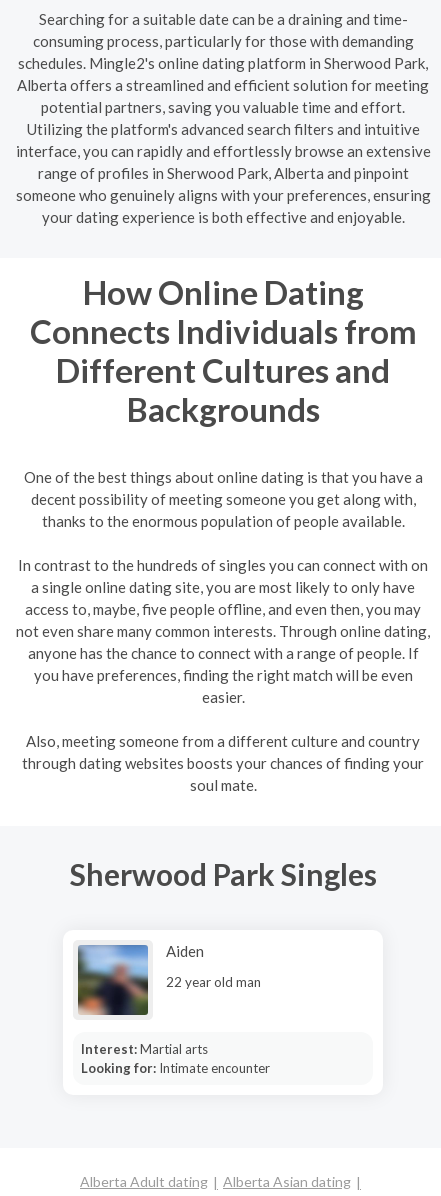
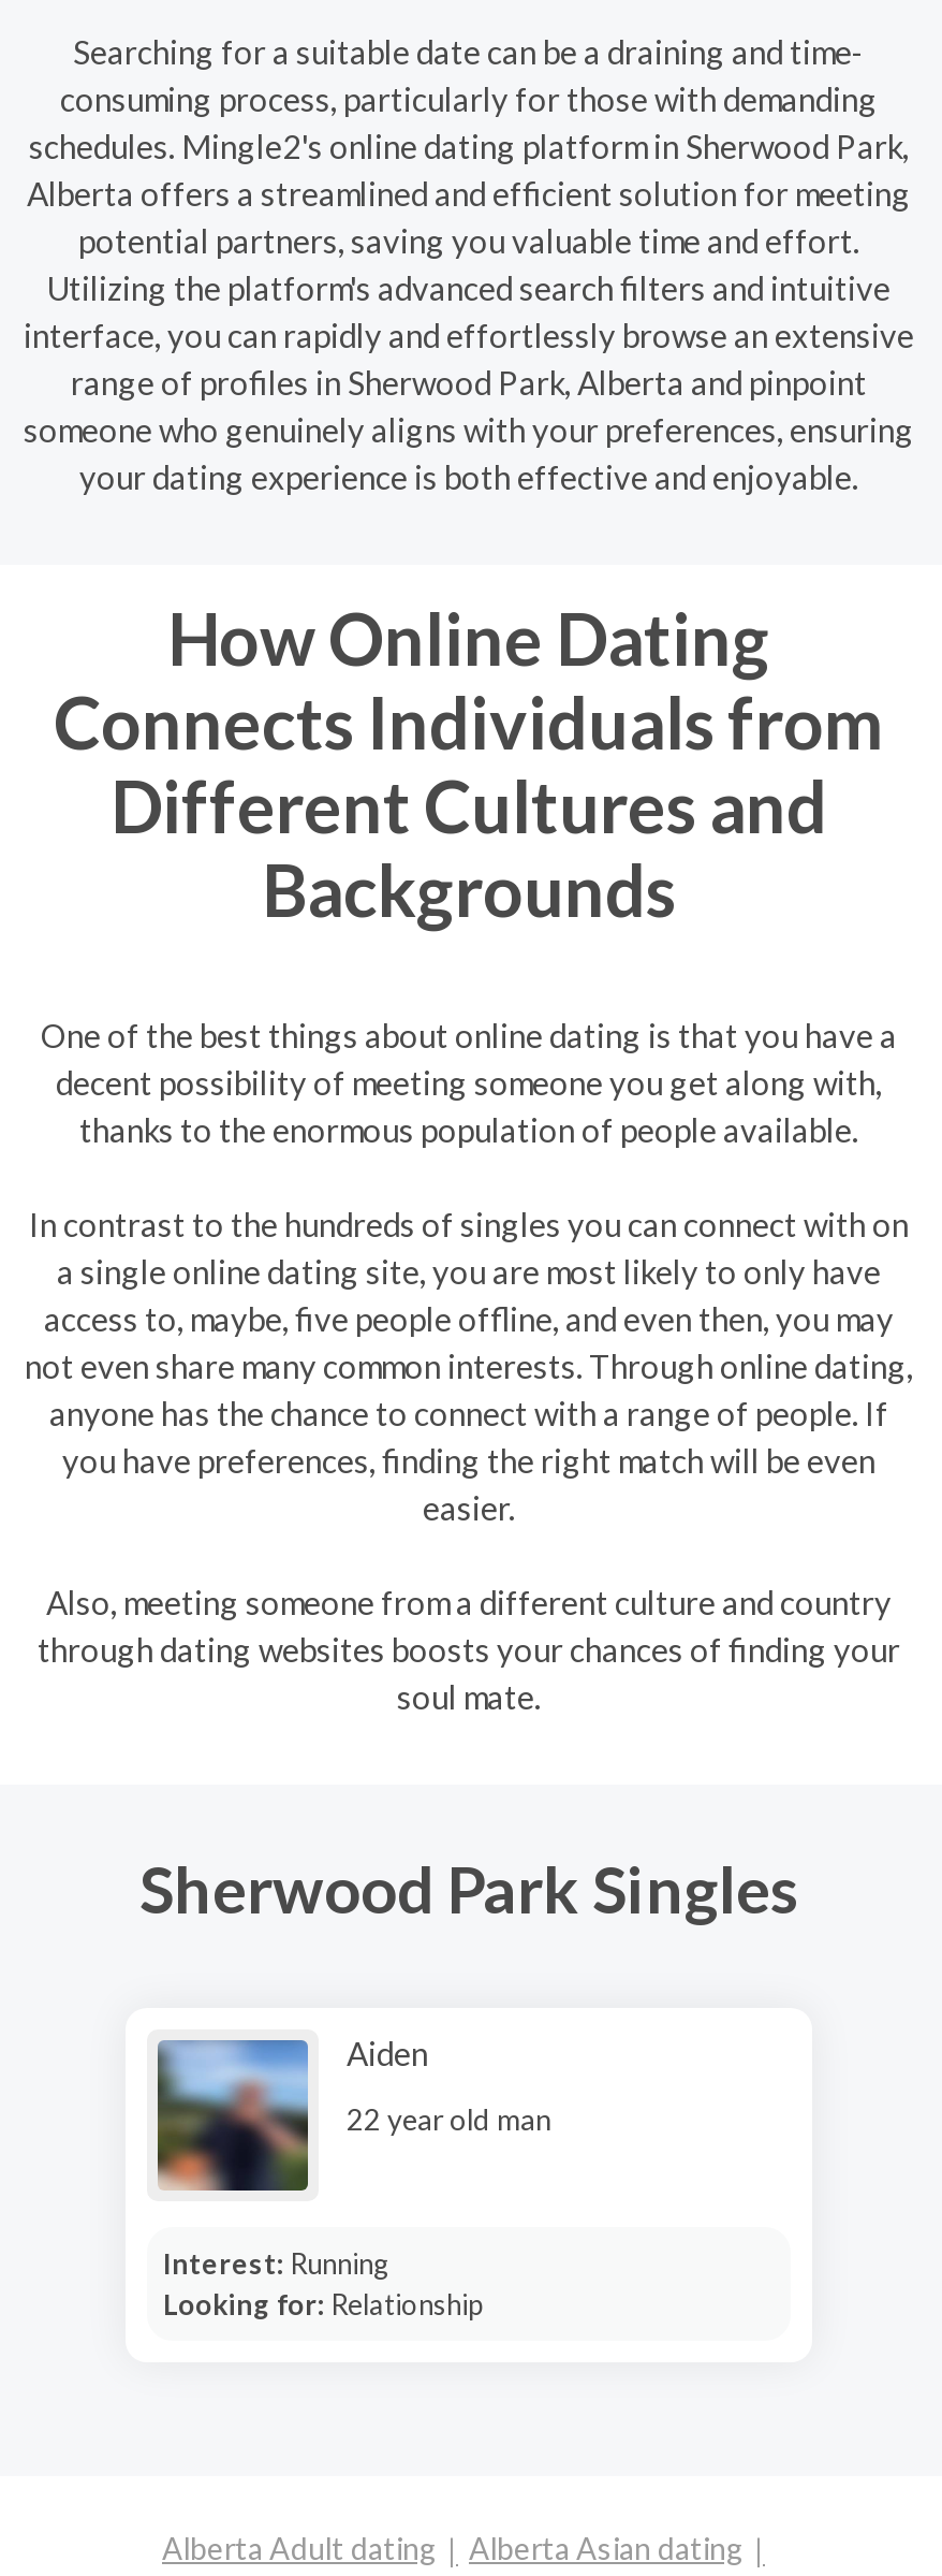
[80,1040,269,1075] Interest: Martial arts | Looking for: Intimate encounter -> [163,2245,485,2320] Interest: Running | Looking for: Relationship

